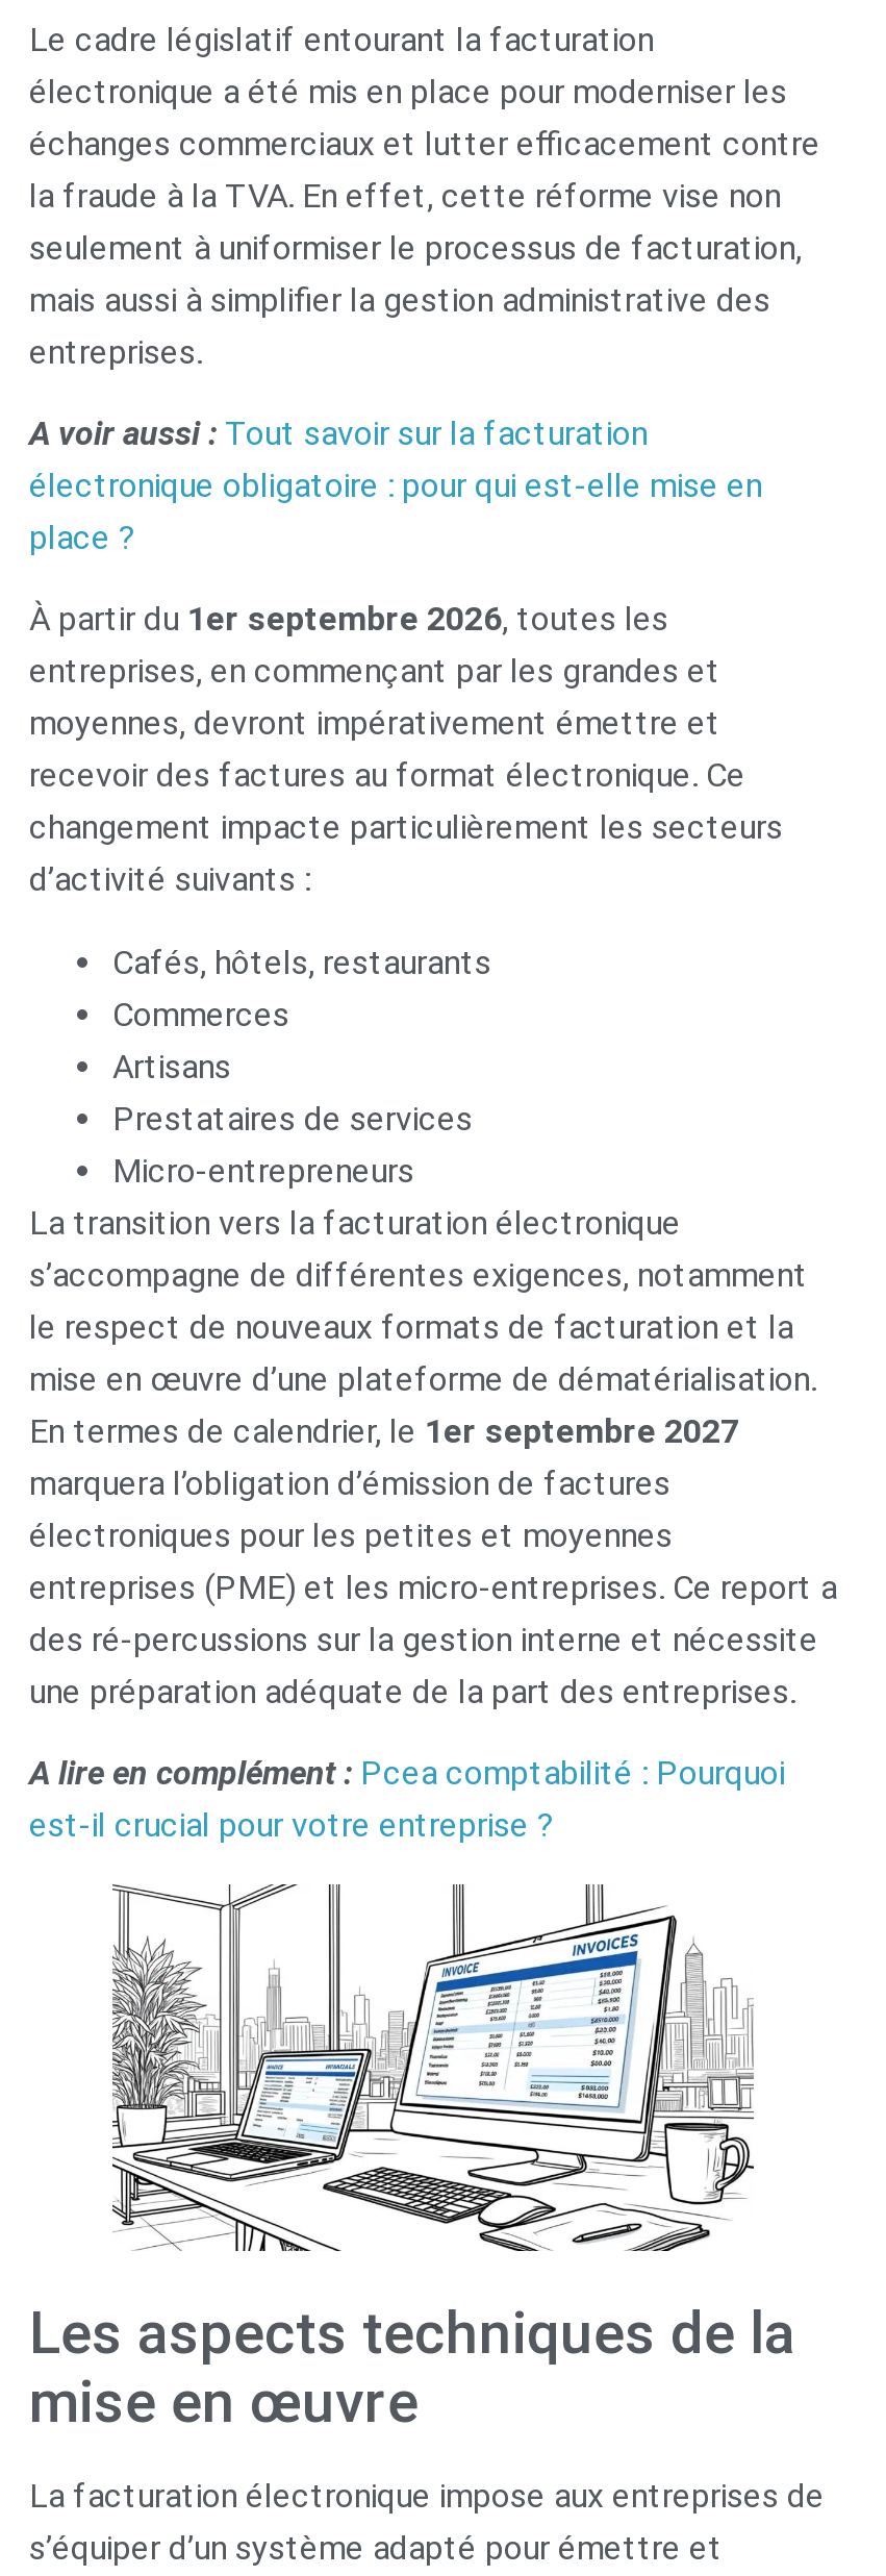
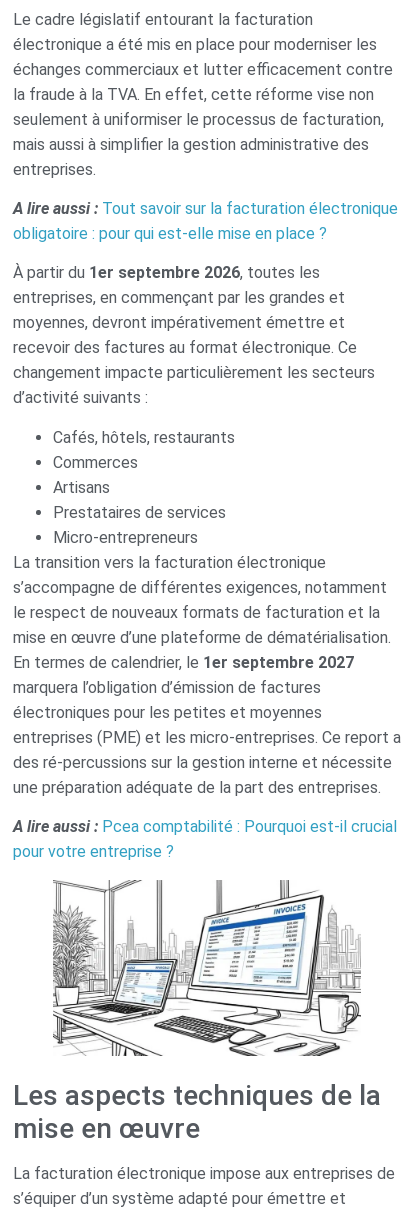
[29,414,762,557] A voir aussi : Tout savoir sur la facturation | électronique obligatoire : pour qui est-elle mise en | place ? -> [13,199,398,243] A lire aussi : Tout savoir sur la facturation électronique | obligatoire : pour qui est-elle mise en place ?
[29,1754,785,1845] A lire en complément : Pcea comptabilité : Pourquoi | est-il crucial pour votre entreprise ? -> [13,817,397,861] A lire aussi : Pcea comptabilité : Pourquoi est-il crucial | pour votre entreprise ?

